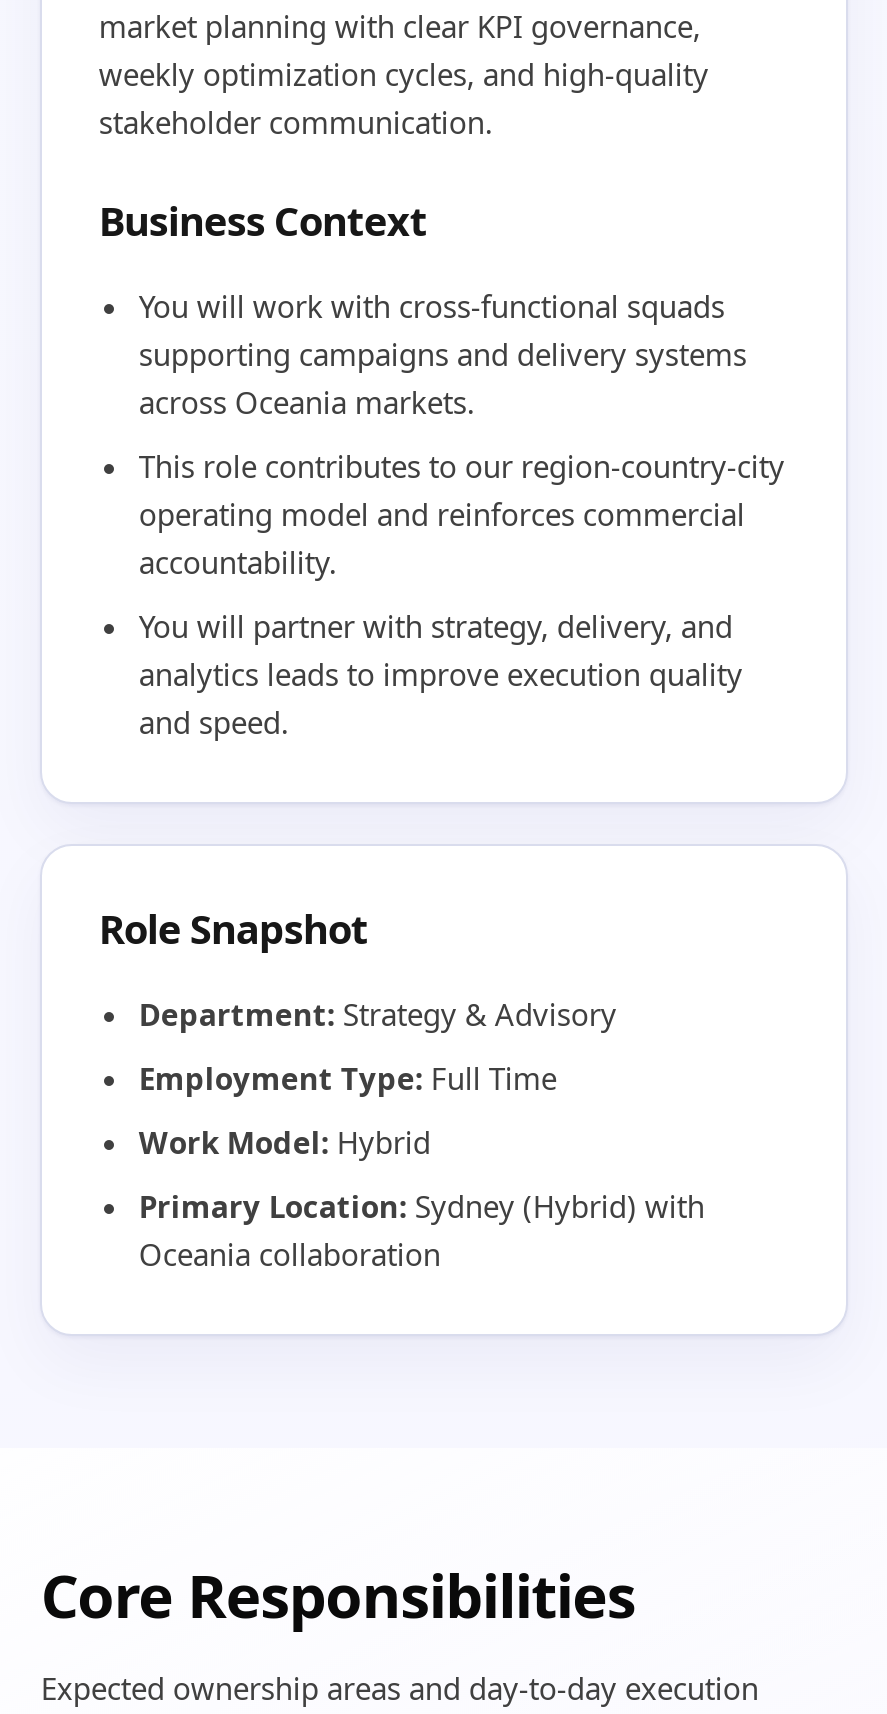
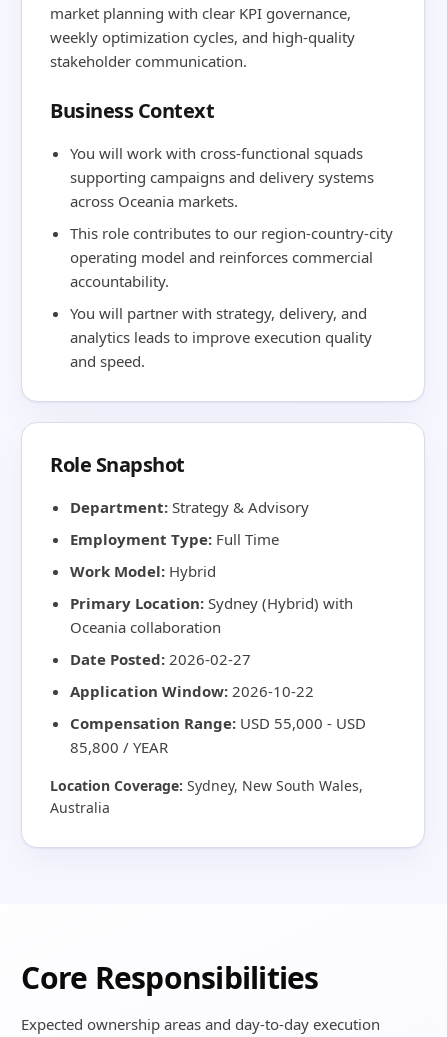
none -> [50,649,366,817] Date Posted: 2026-02-27 | Application Window: 2026-10-22 | Compensation Range: USD 55,000 - USD | 85,800 / YEAR | Location Coverage: Sydney, New South Wales, | Australia

